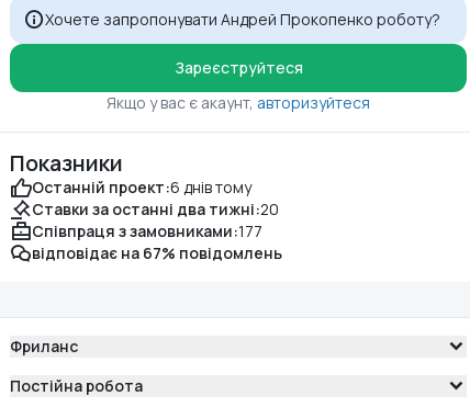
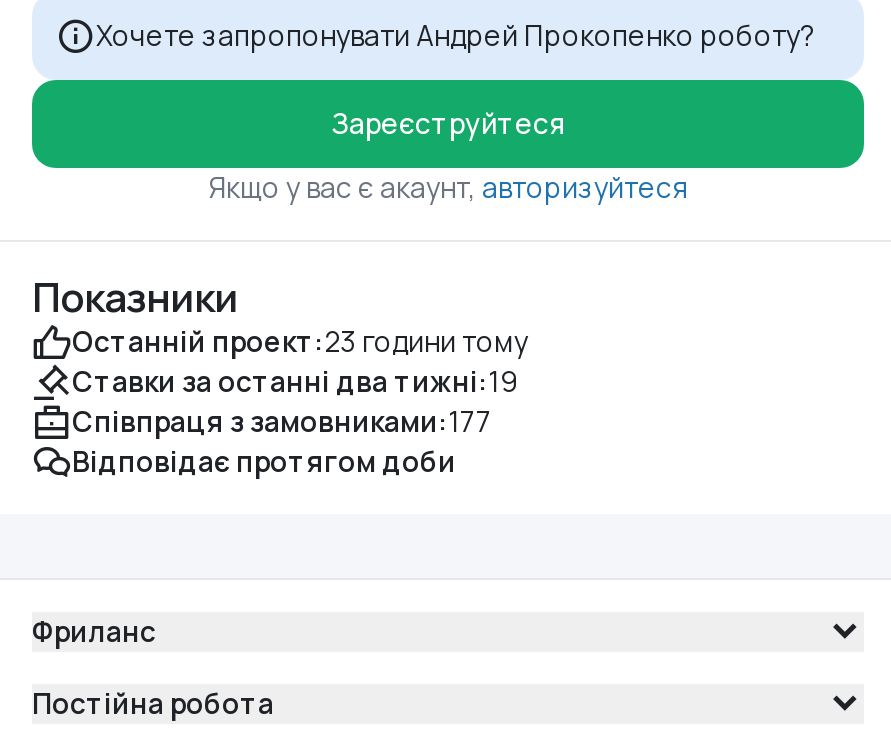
[32,177,251,197] Останній проект: 6 днів тому -> [72,322,528,360] Останній проект: 23 години тому
[32,199,279,219] Ставки за останні два тижні:20 -> [72,362,518,400] Ставки за останні два тижні:19
[32,242,282,263] відповідає на 67% повідомлень -> [72,442,456,480] Відповідає протягом доби

